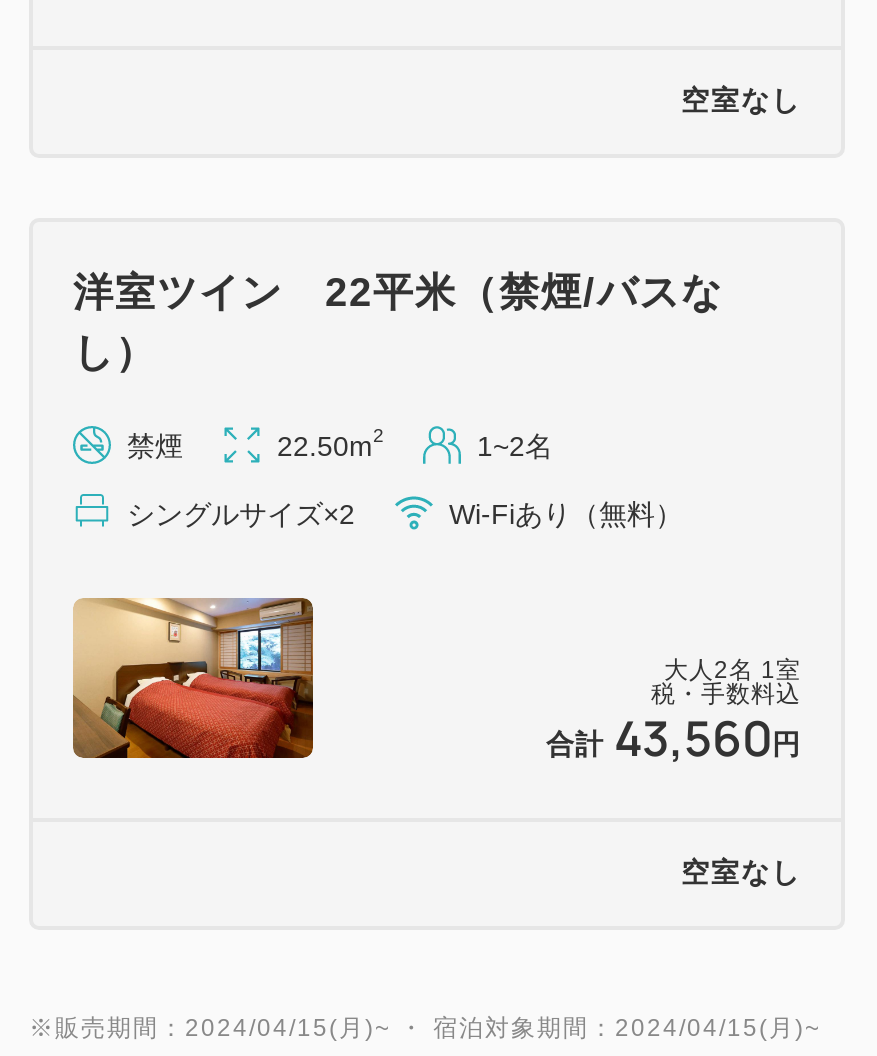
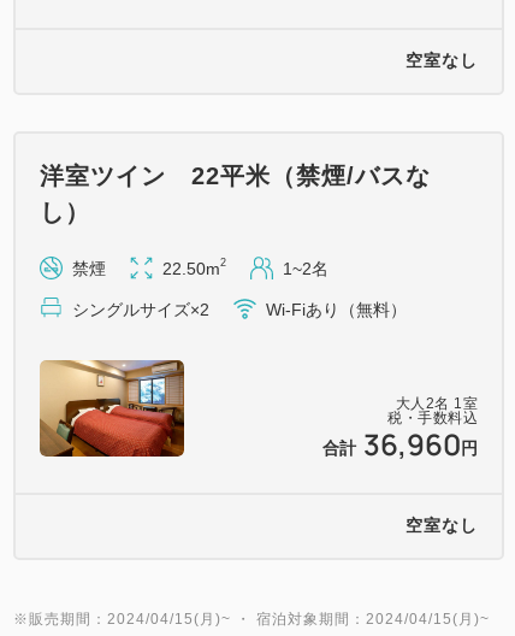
[546,703,801,769] 合計 43,560円 -> [322,424,478,463] 合計 36,960円

